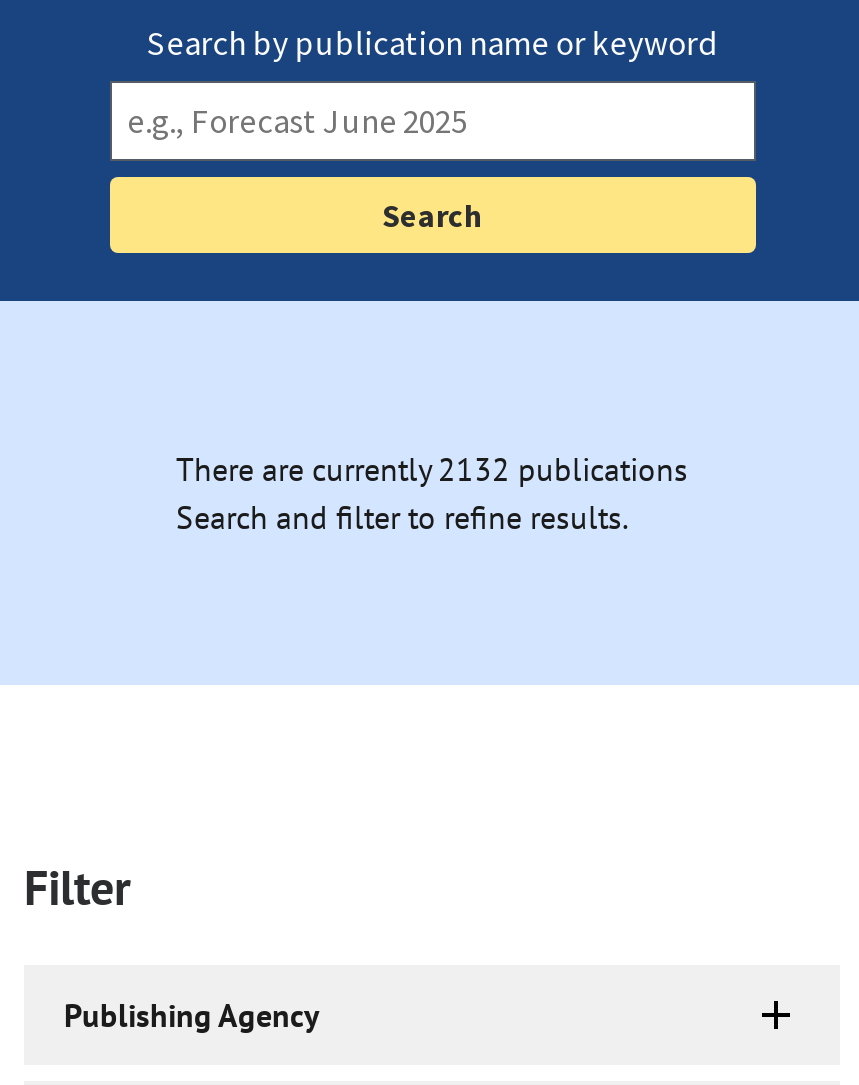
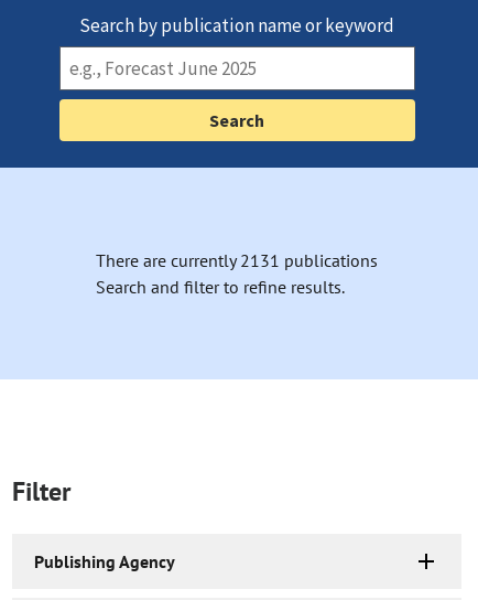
[176,449,688,489] There are currently 2132 publications -> [96,249,378,271] There are currently 2131 publications

